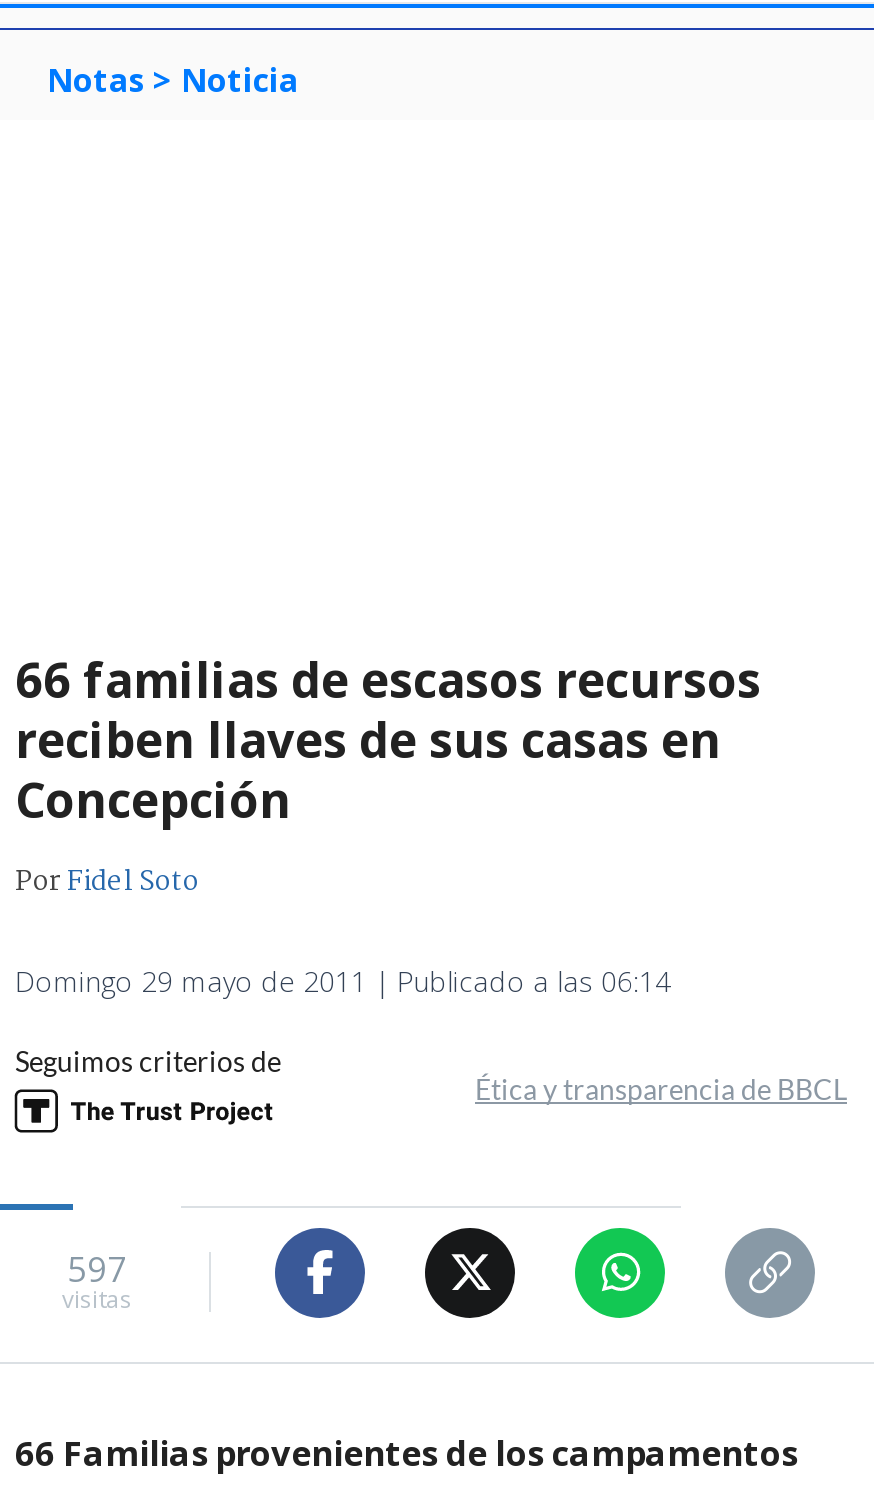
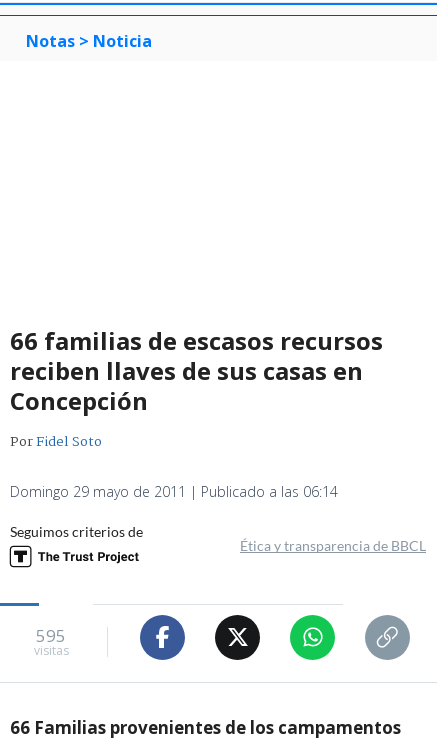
[67,1247,127,1293] 597 -> [36,624,66,647] 595

